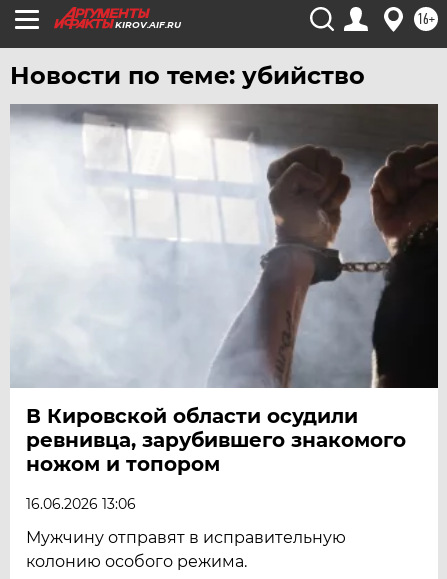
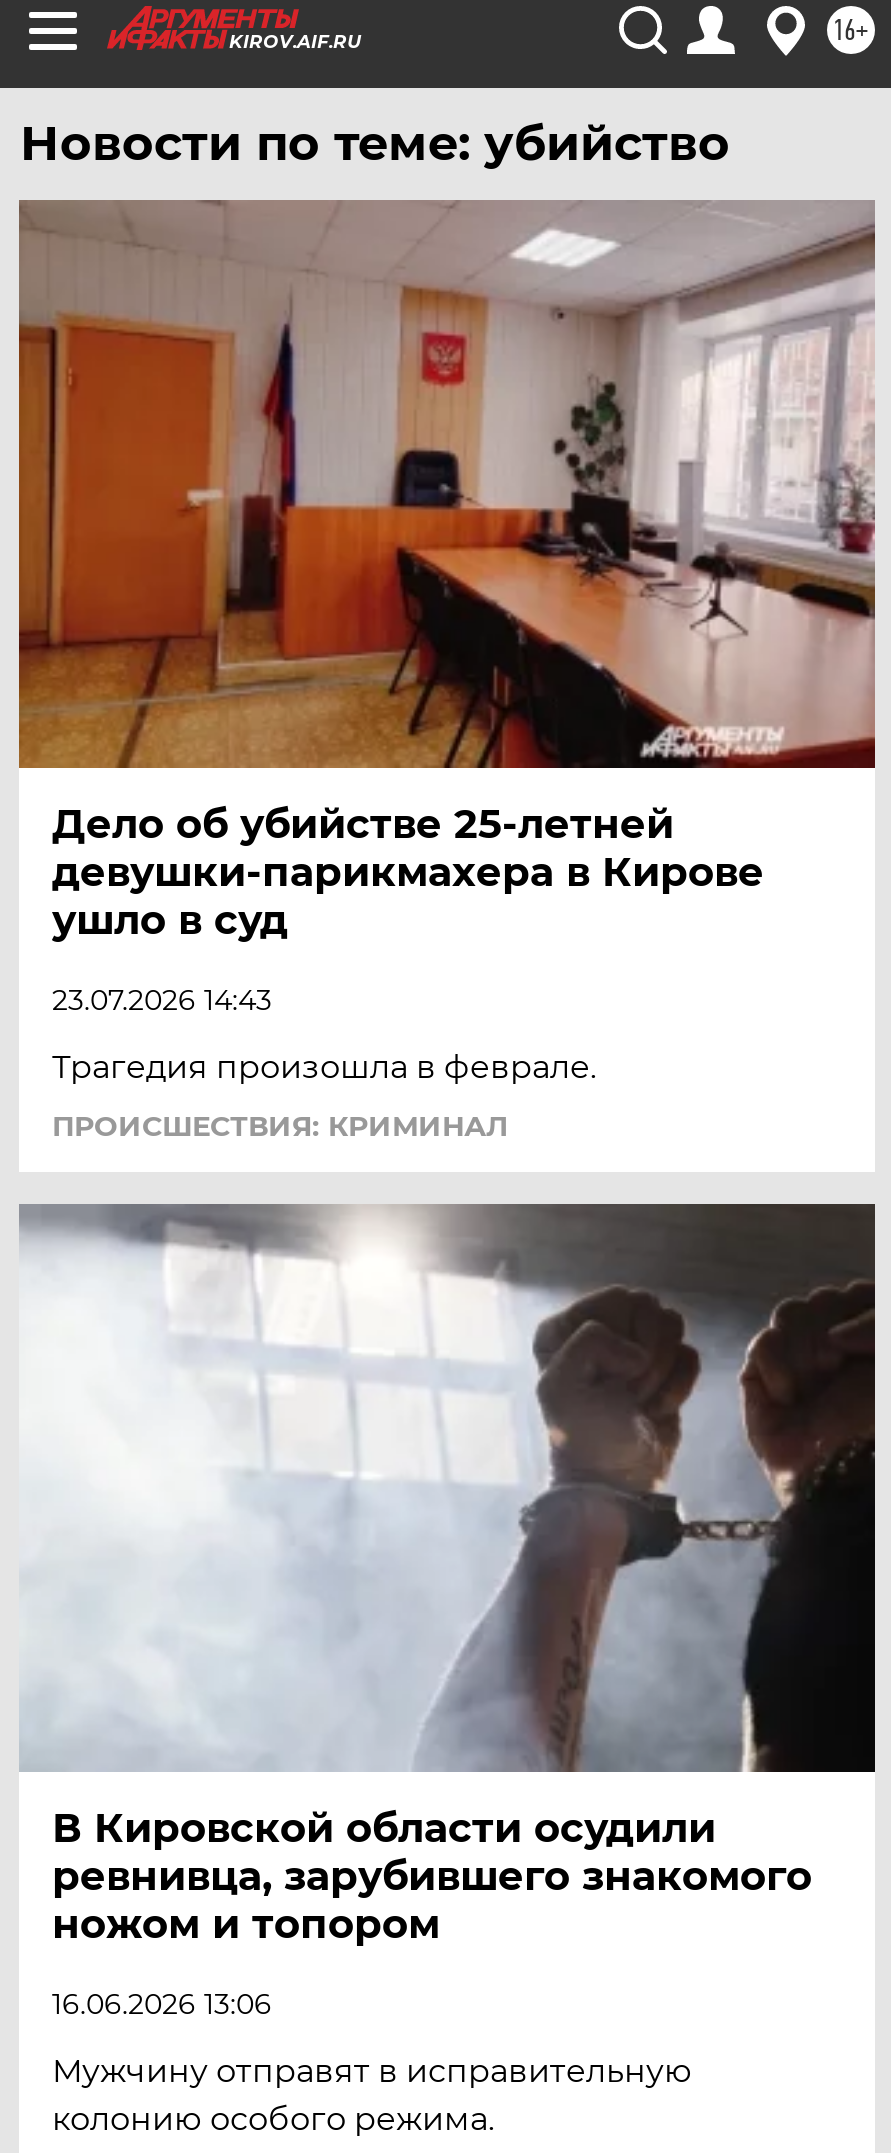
none -> [17,200,877,1144] [image] | Дело об убийстве 25-летней | девушки-парикмахера в Кирове | ушло в суд | 23.07.2026 14:43 | Трагедия произошла в феврале. | ПРОИСШЕСТВИЯ: КРИМИНАЛ

